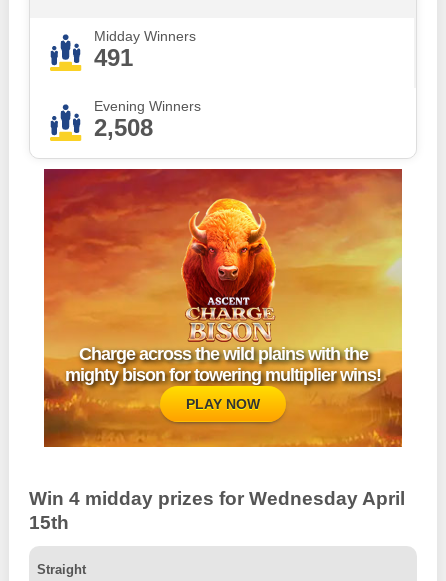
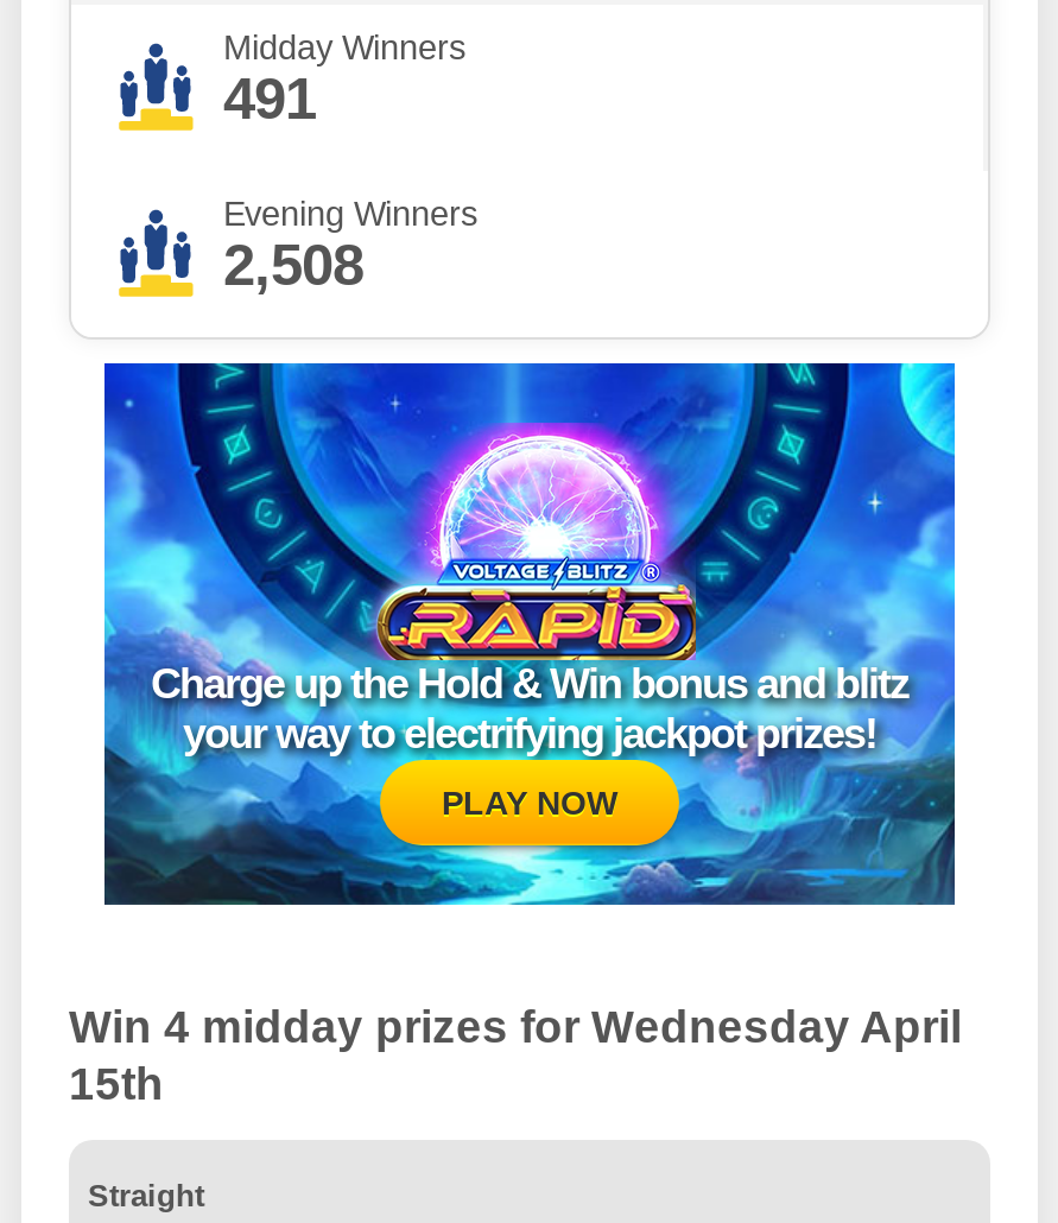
[43,168,403,448] [image] | Charge across the wild plains with the | mighty bison for towering multiplier wins! -> [102,361,957,907] [image] | Charge up the Hold & Win bonus and blitz | your way to electrifying jackpot prizes!

